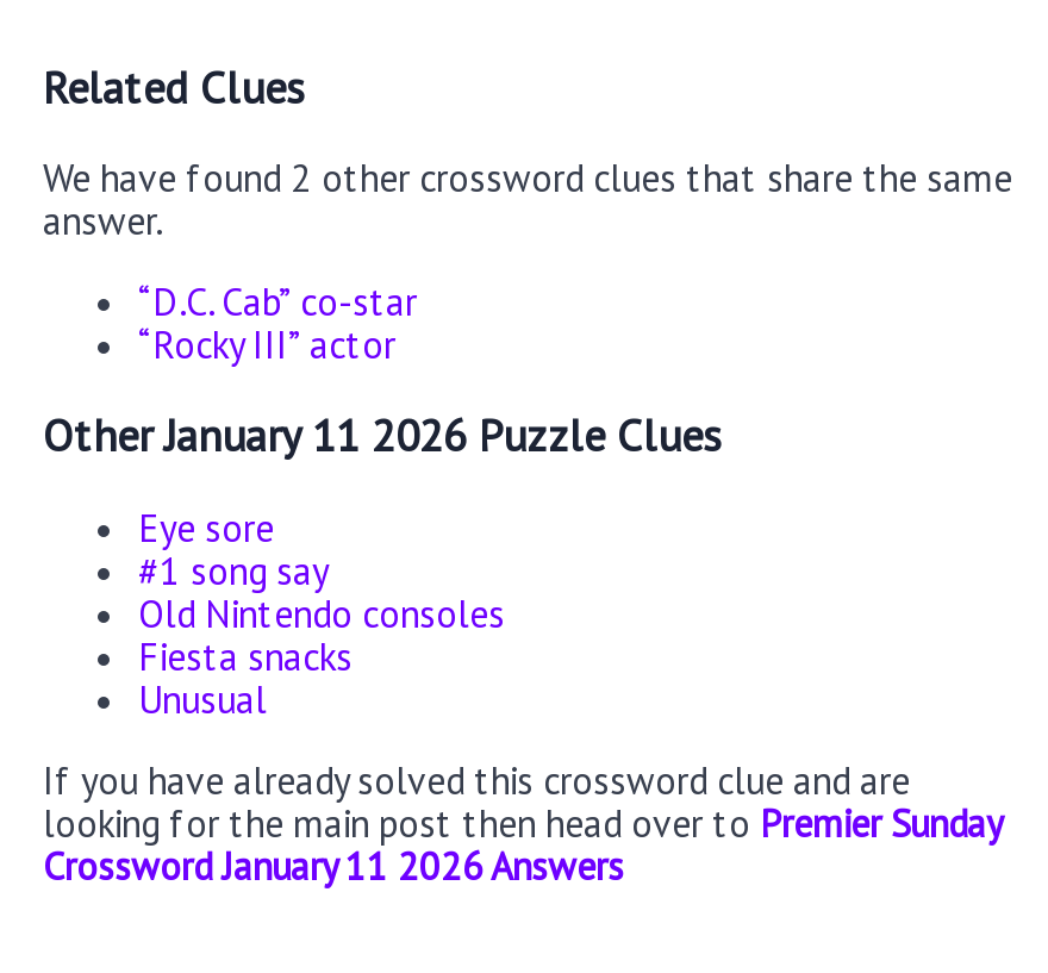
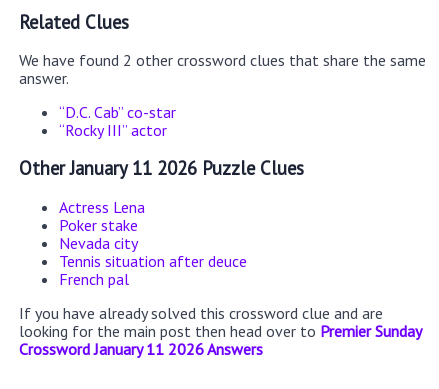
[138,503,505,722] Eye sore | #1 song say | Old Nintendo consoles | Fiesta snacks | Unusual -> [59,197,247,289] Actress Lena | Poker stake | Nevada city | Tennis situation after deuce | French pal

